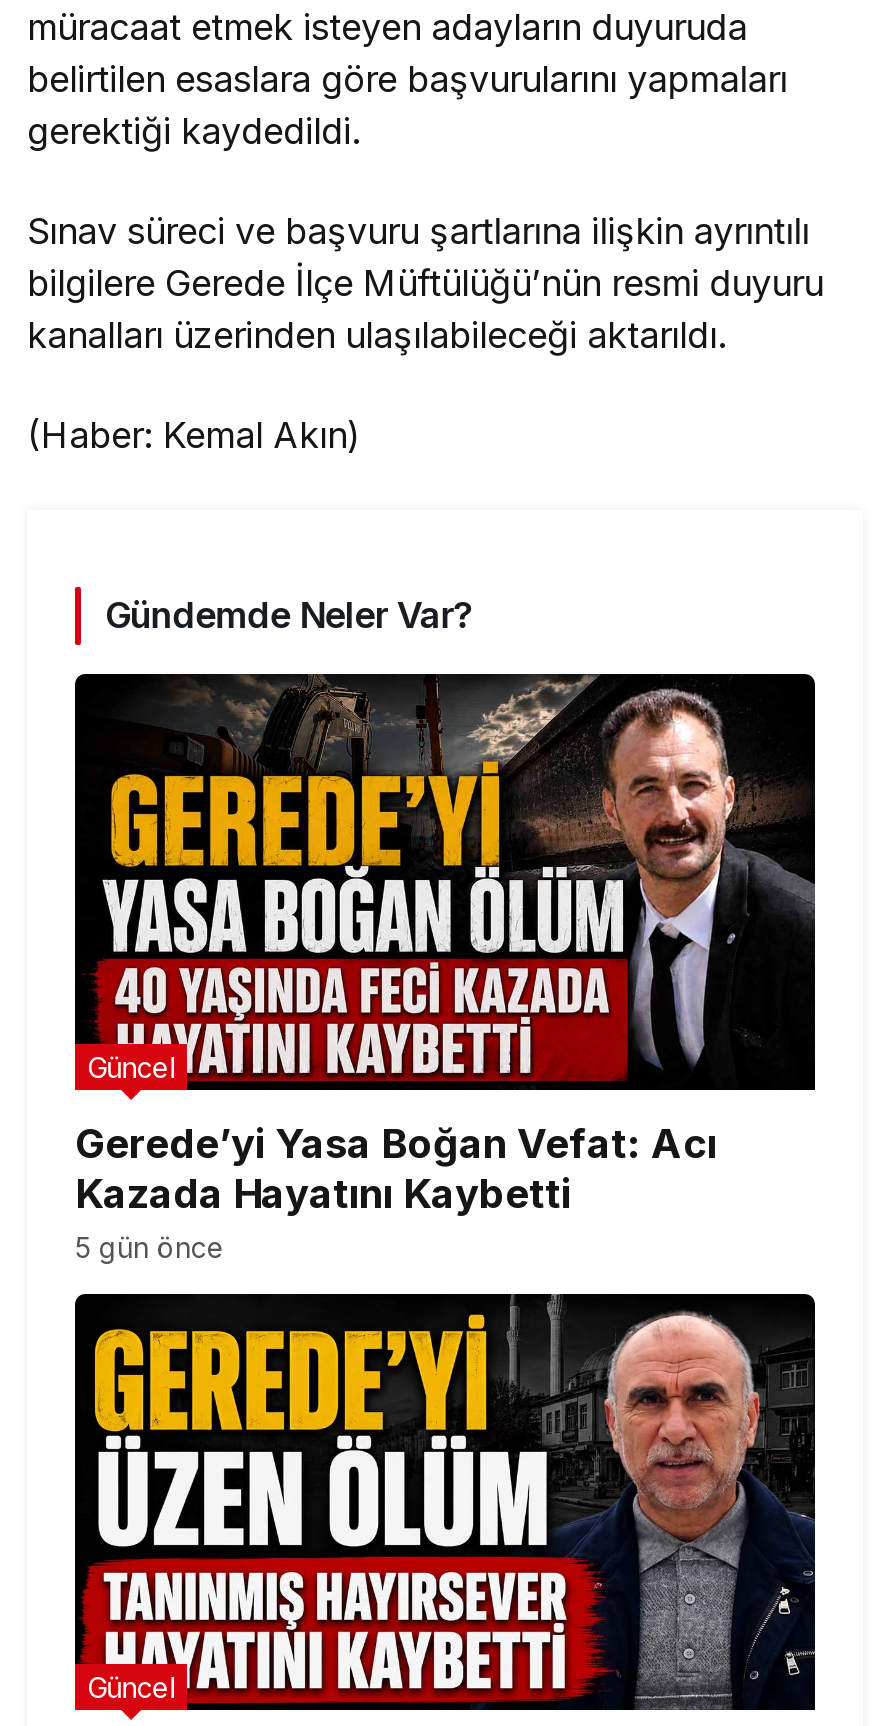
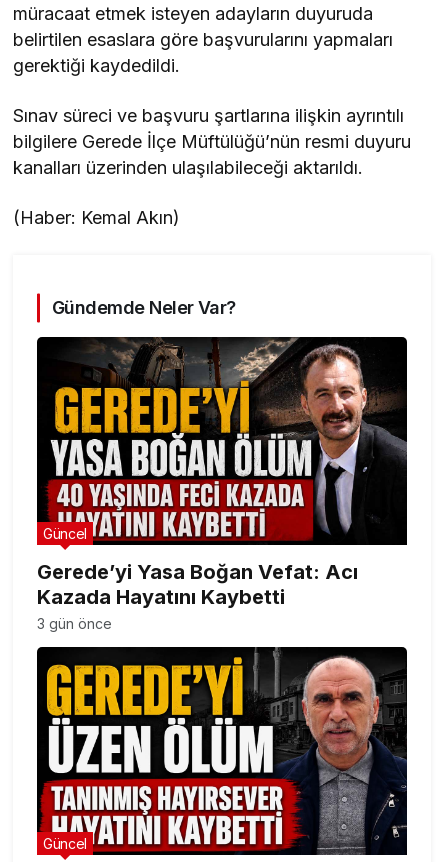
[75,1230,225,1264] 5 gün önce -> [37,615,112,632] 3 gün önce

